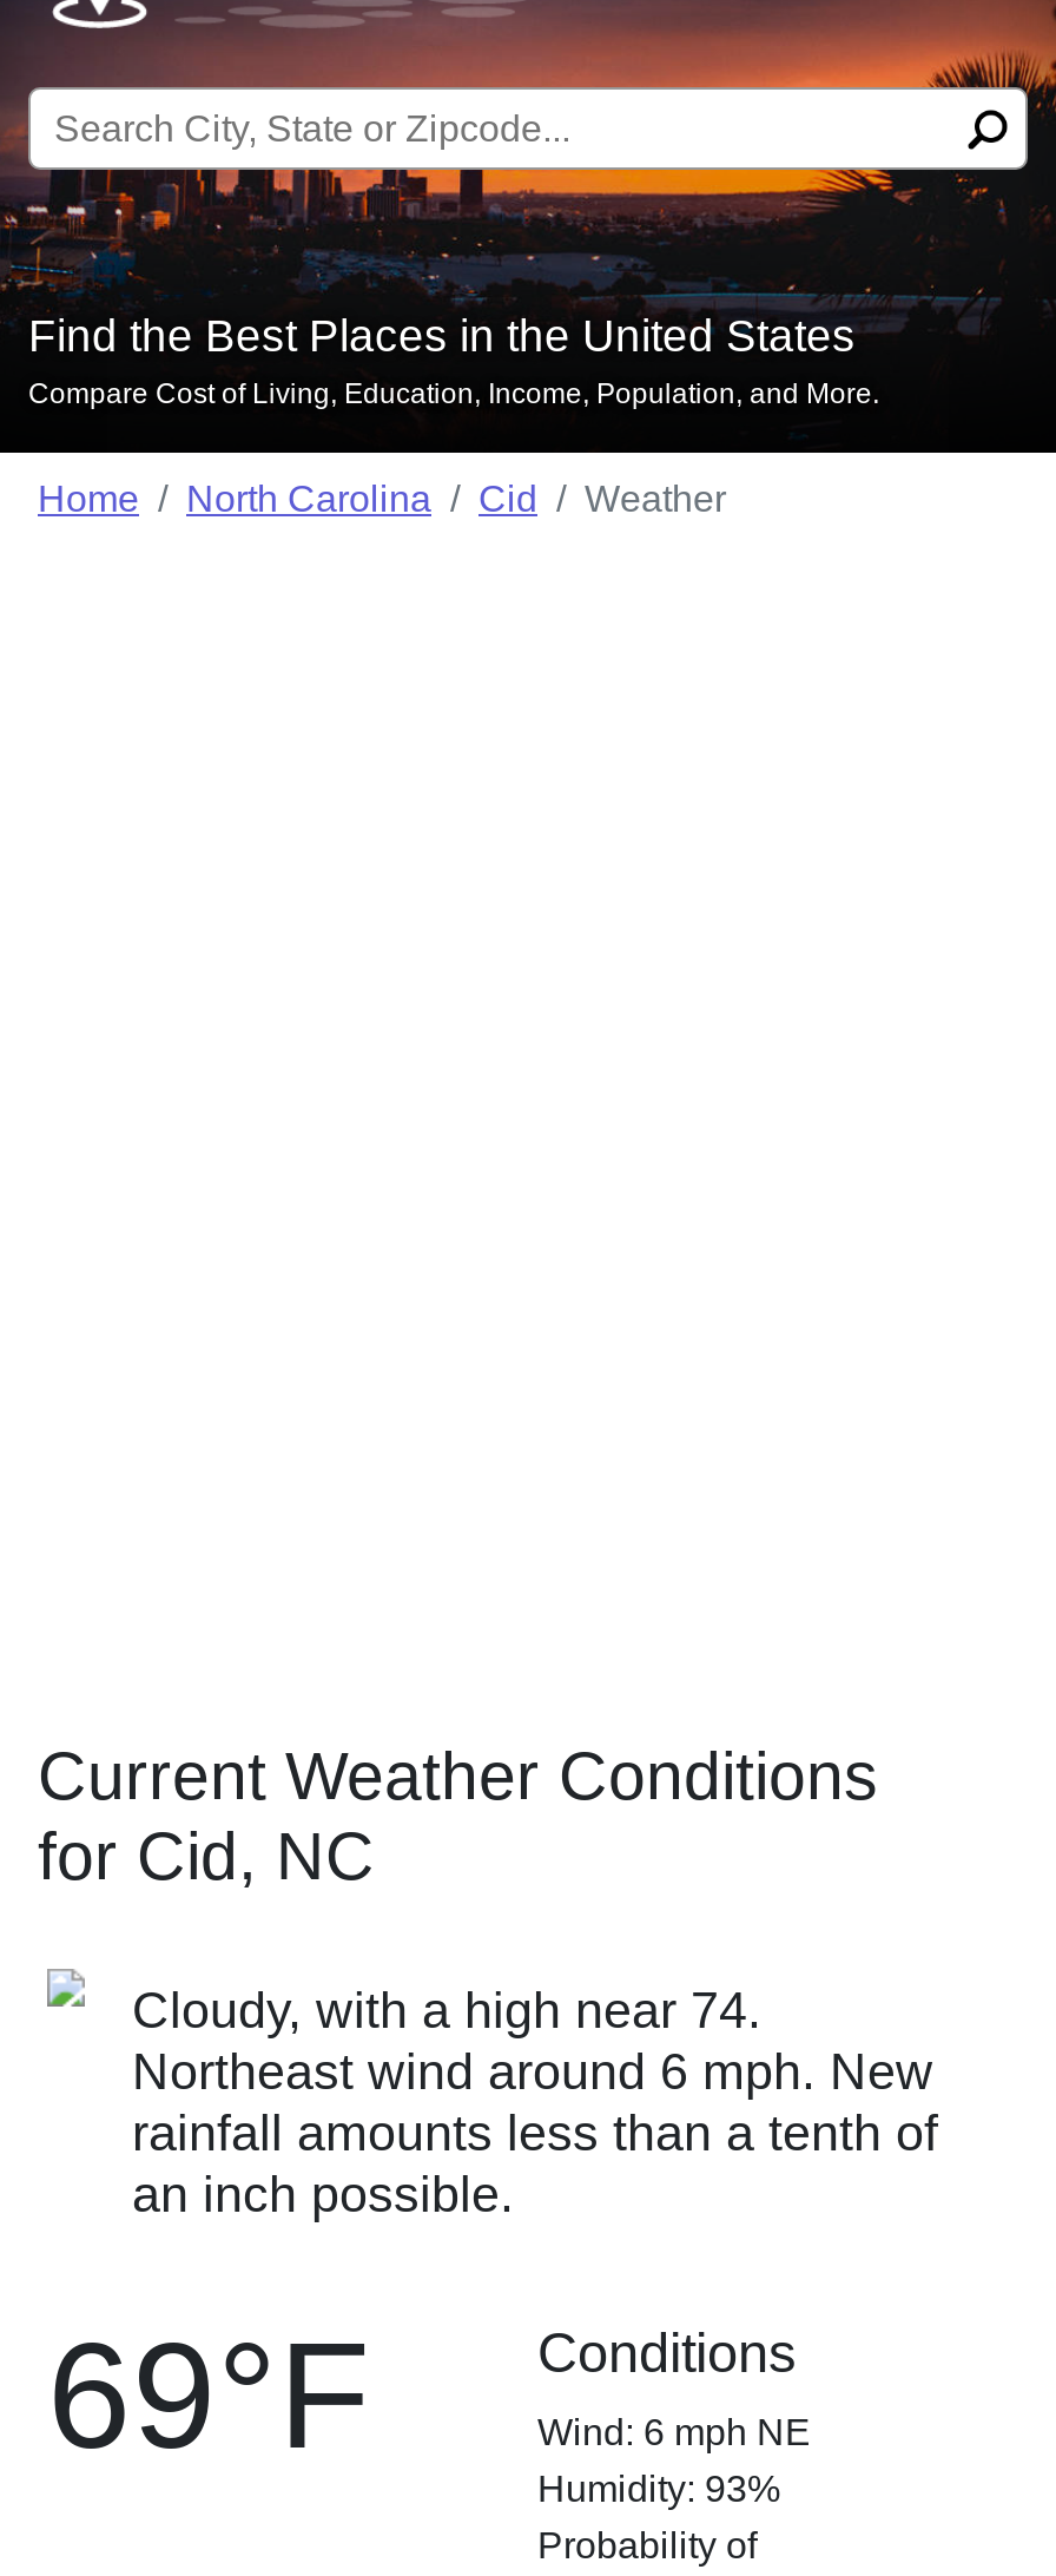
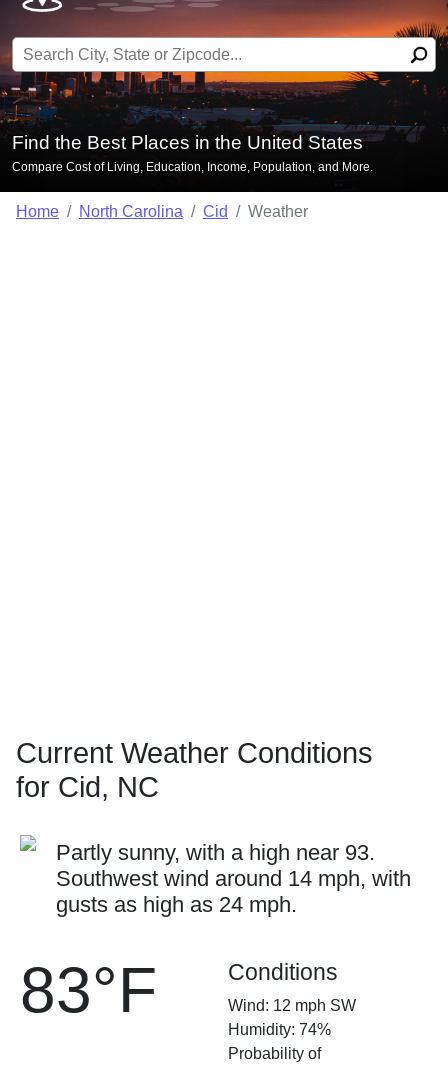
[132,1981,938,2223] Cloudy, with a high near 74. | Northeast wind around 6 mph. New | rainfall amounts less than a tenth of | an inch possible. -> [56,840,411,917] Partly sunny, with a high near 93. | Southwest wind around 14 mph, with | gusts as high as 24 mph.
[47,2311,370,2481] 69°F -> [20,954,157,1026] 83°F
[537,2412,811,2452] Wind: 6 mph NE -> [228,997,356,1014] Wind: 12 mph SW
[537,2469,780,2509] Humidity: 93% -> [228,1021,331,1038] Humidity: 74%

